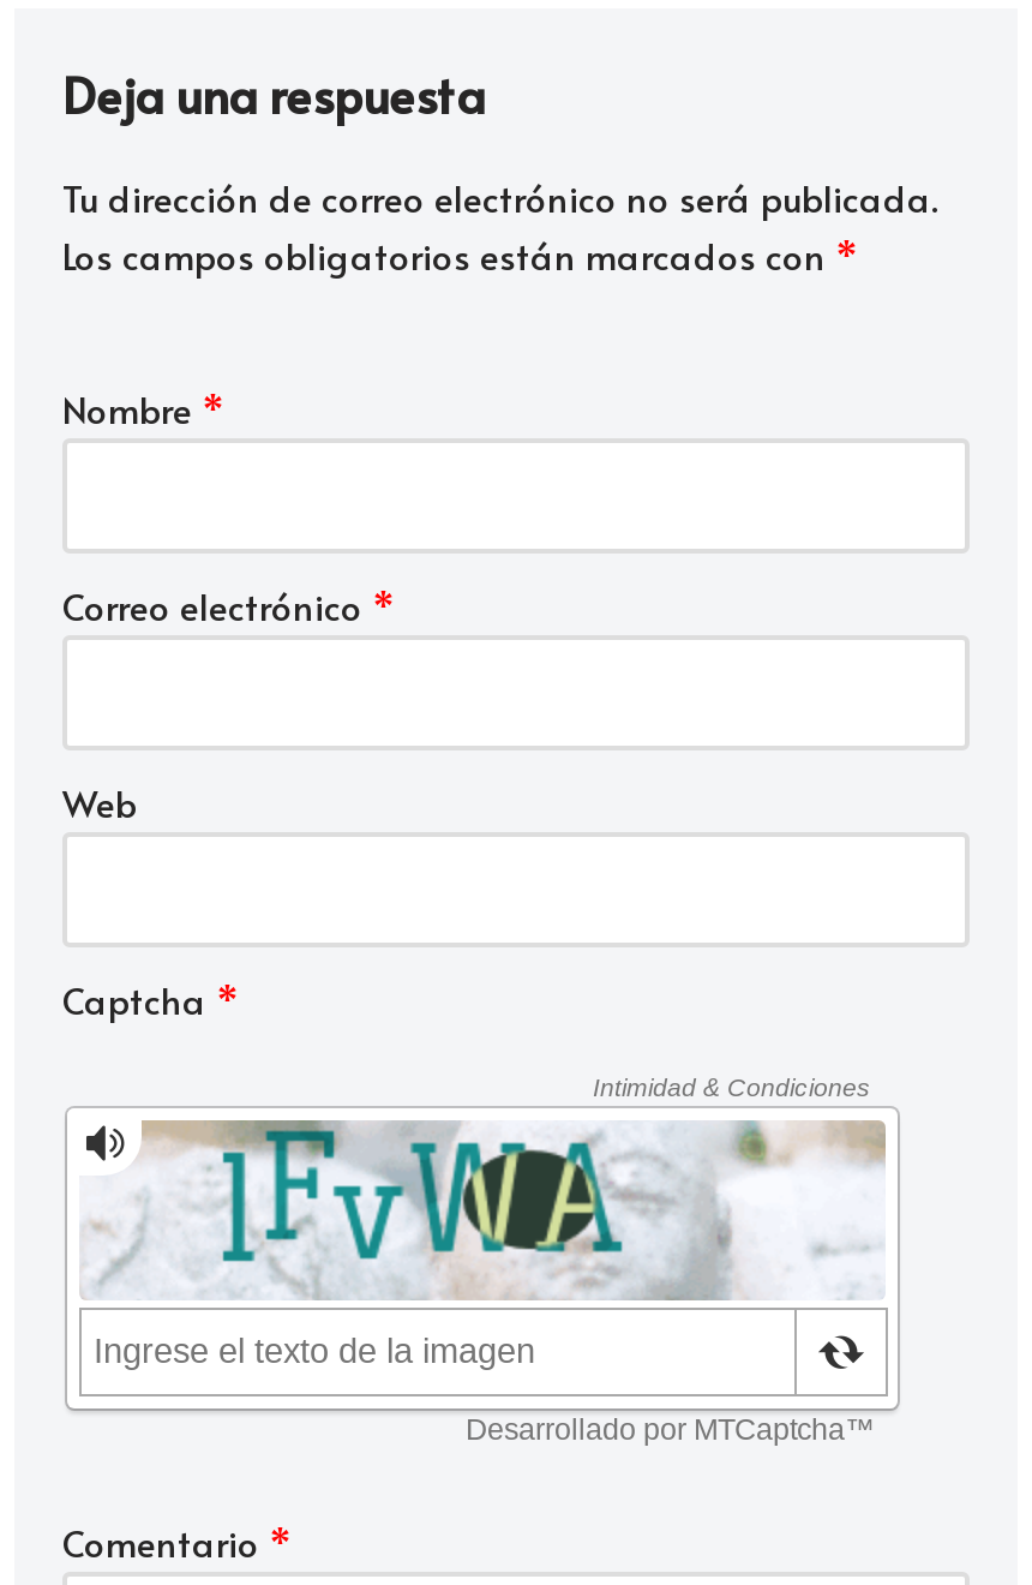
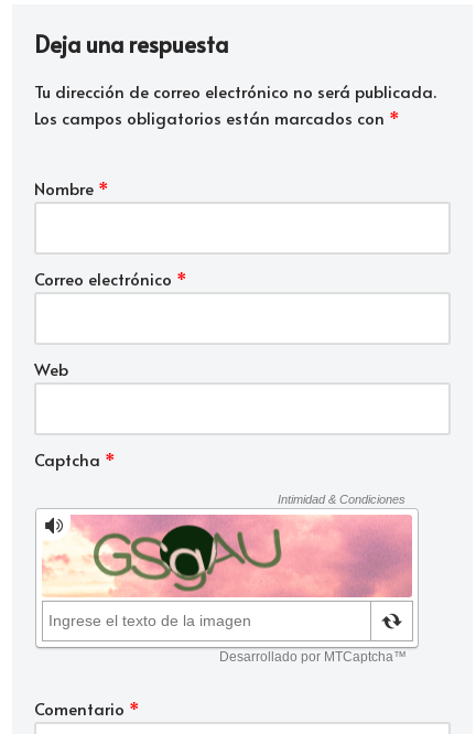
[79,1118,886,1303] [image] -> [42,514,413,598] [image]

